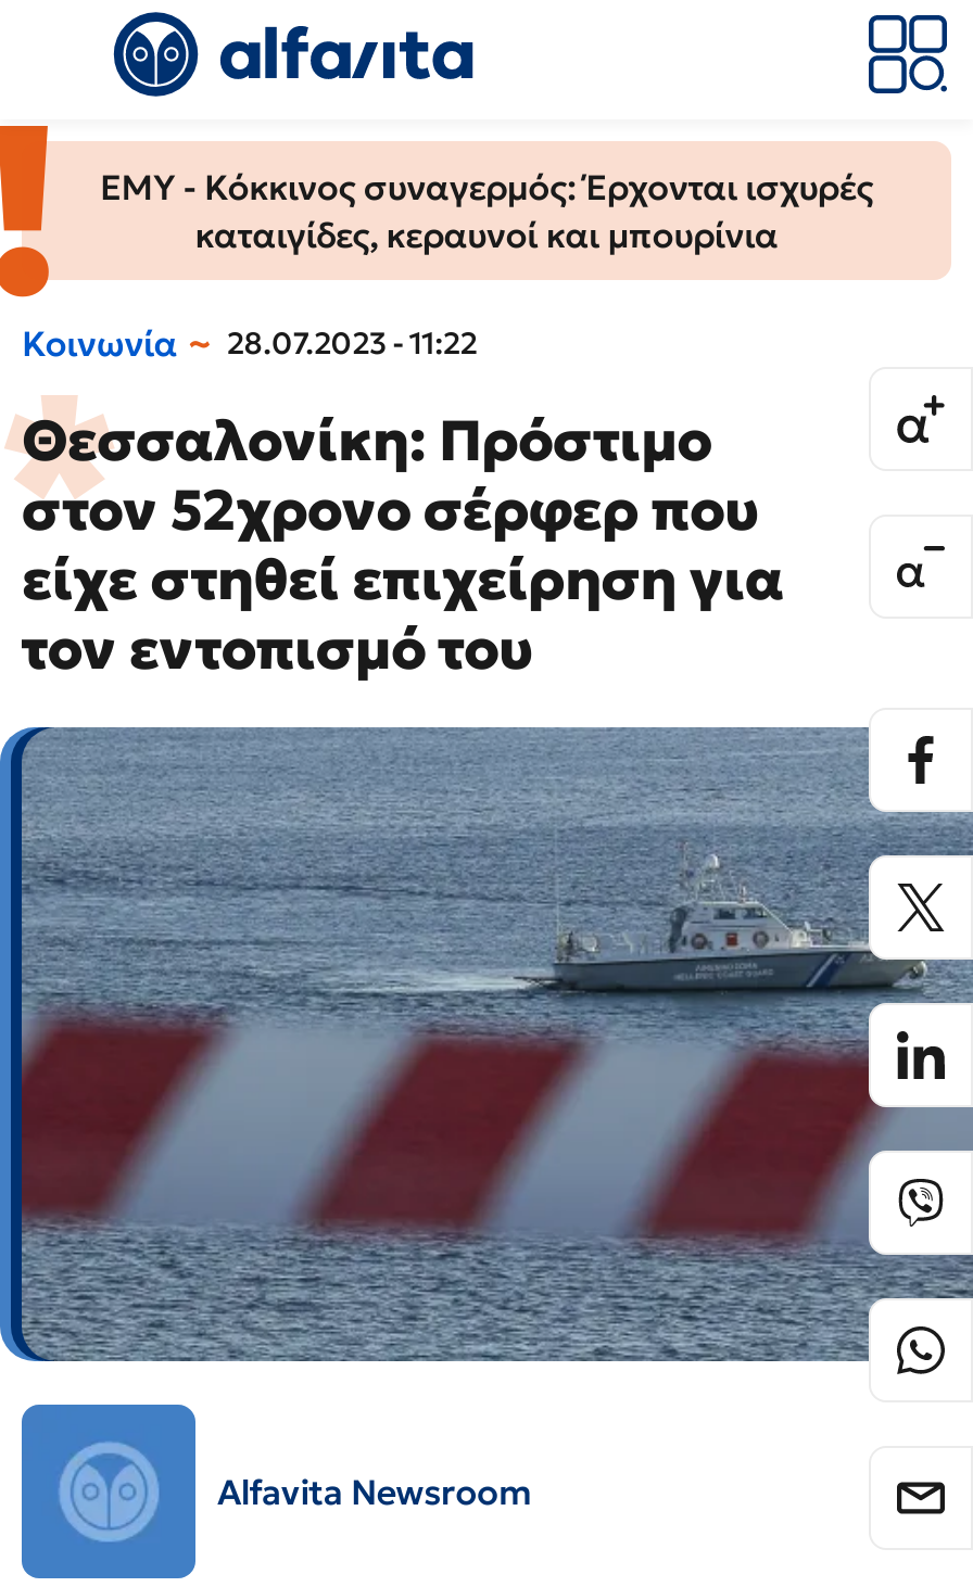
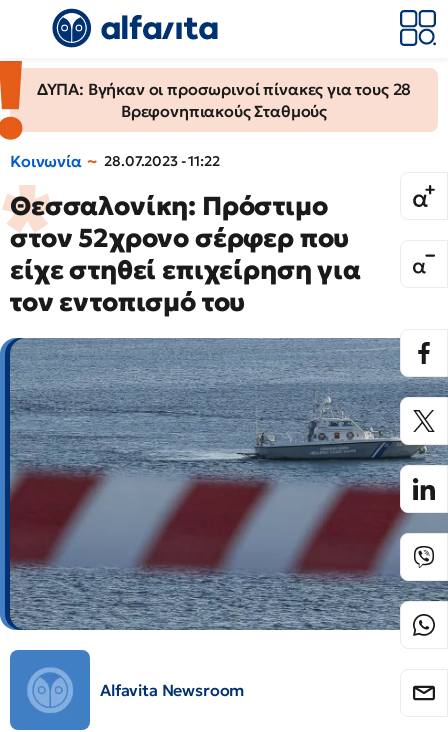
[100,165,873,256] ΕΜΥ - Κόκκινος συναγερμός: Έρχονται ισχυρές | καταιγίδες, κεραυνοί και μπουρίνια -> [37,79,411,121] ΔΥΠΑ: Βγήκαν οι προσωρινοί πίνακες για τους 28 | Βρεφονηπιακούς Σταθμούς

